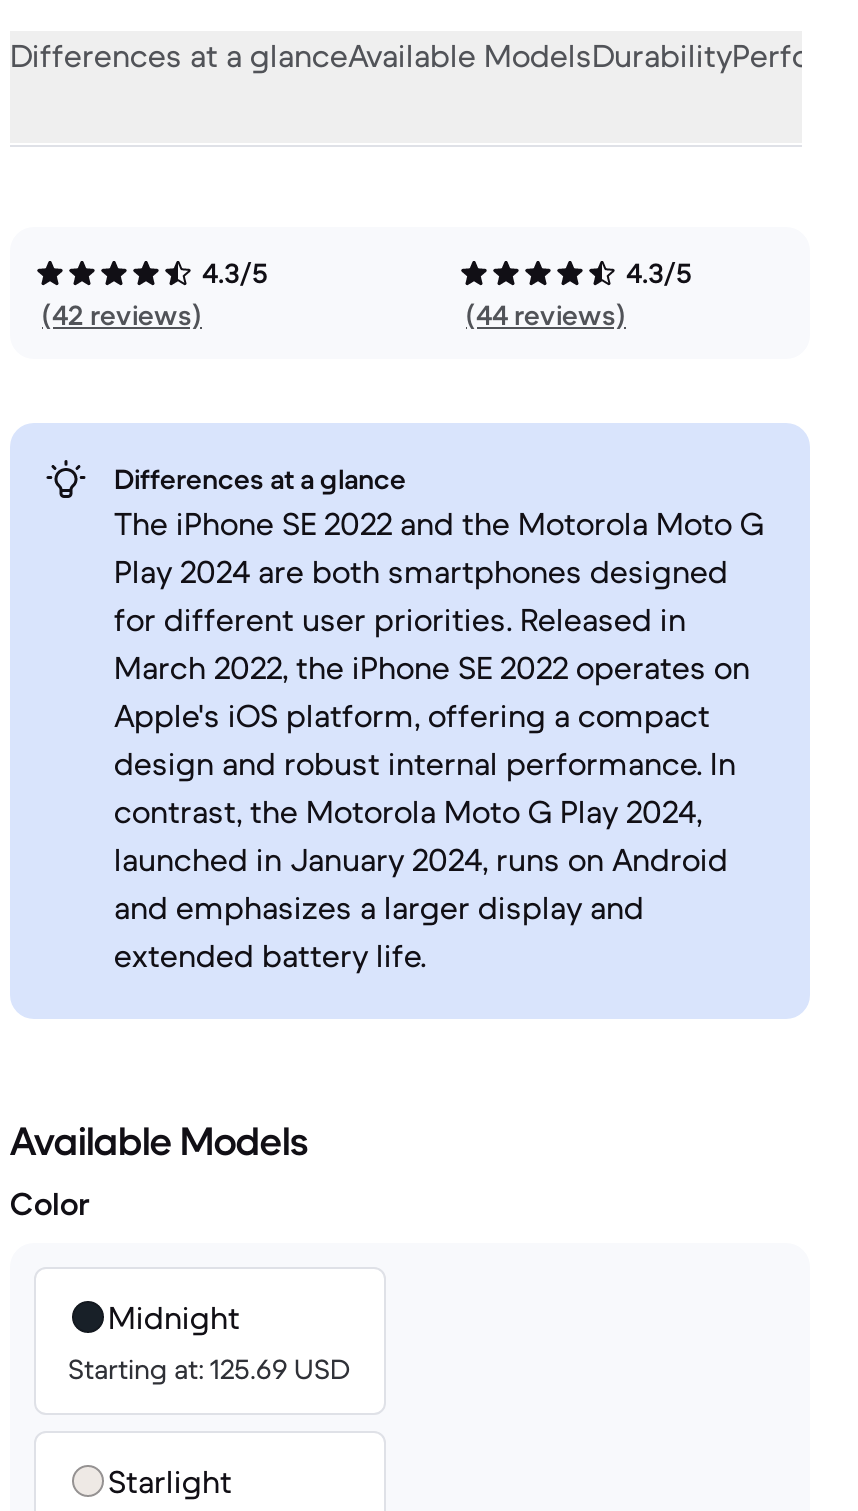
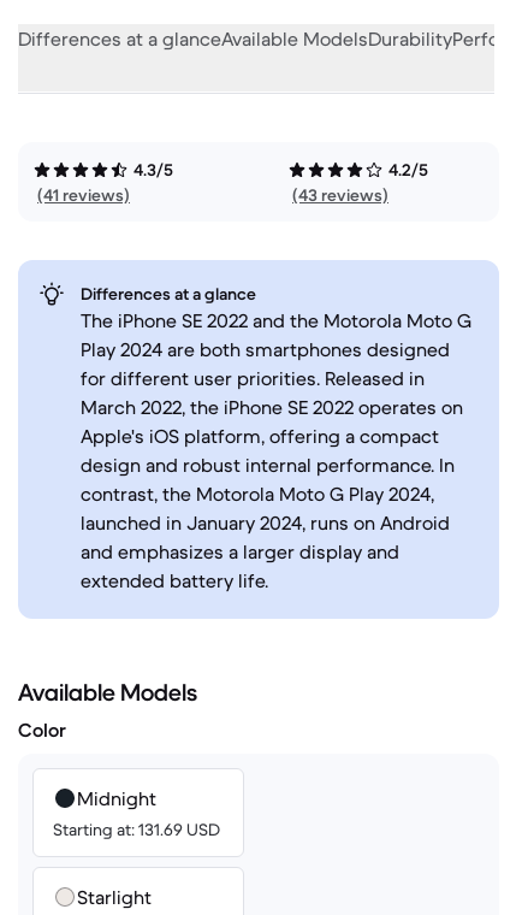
[626,255,692,291] 4.3/5 -> [388,159,428,181] 4.2/5
[42,297,202,333] (42 reviews) -> [37,184,130,206] (41 reviews)
[466,297,626,333] (44 reviews) -> [292,184,388,206] (43 reviews)
[68,1351,350,1387] Starting at: 125.69 USD -> [53,819,220,840] Starting at: 131.69 USD

